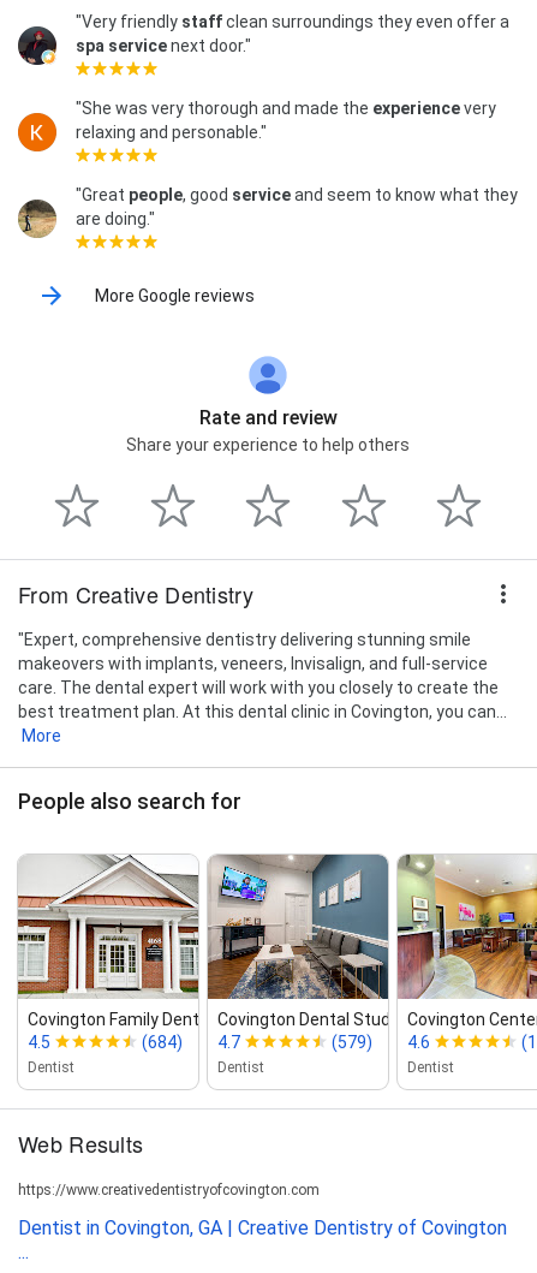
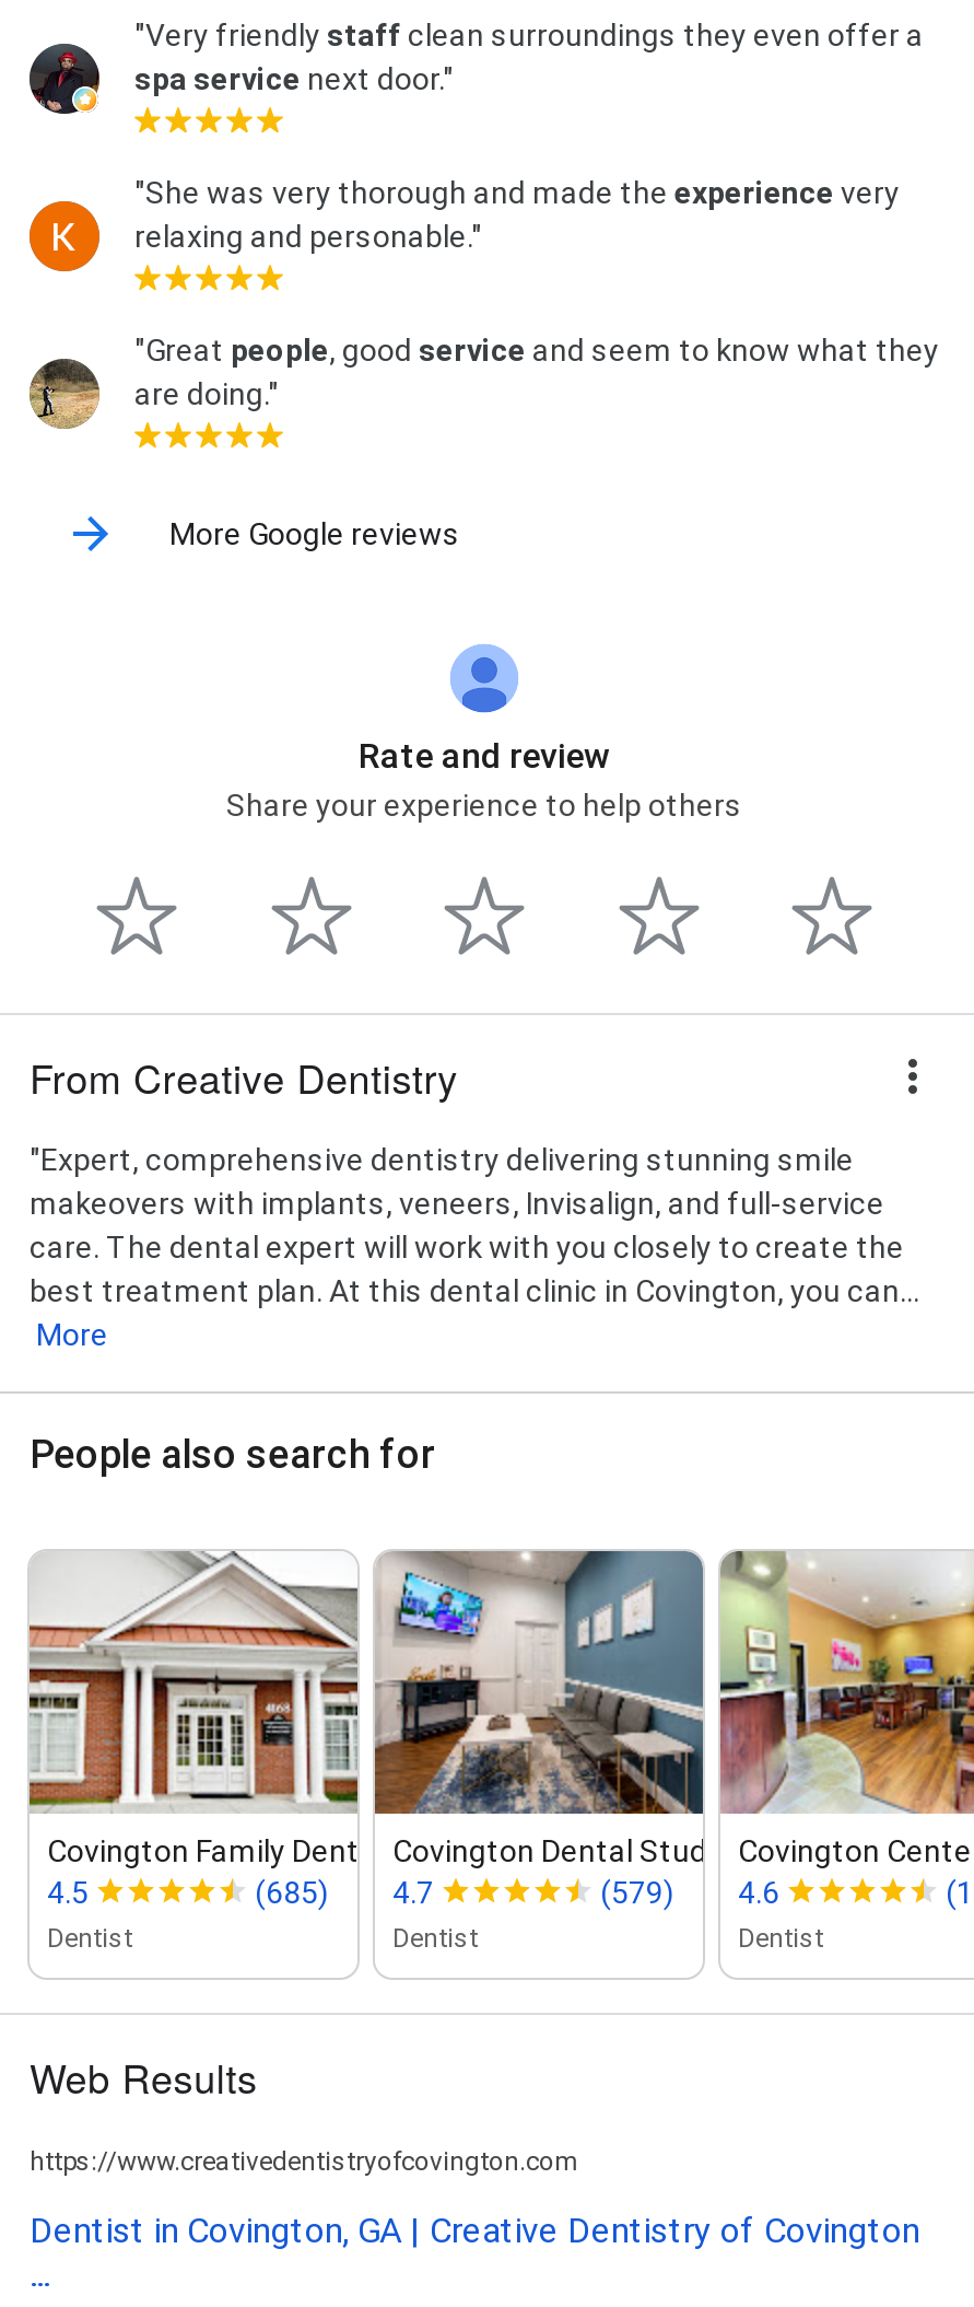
[142,1032,240,1051] (684) 4.7 -> [255,1874,434,1909] (685) 4.7

